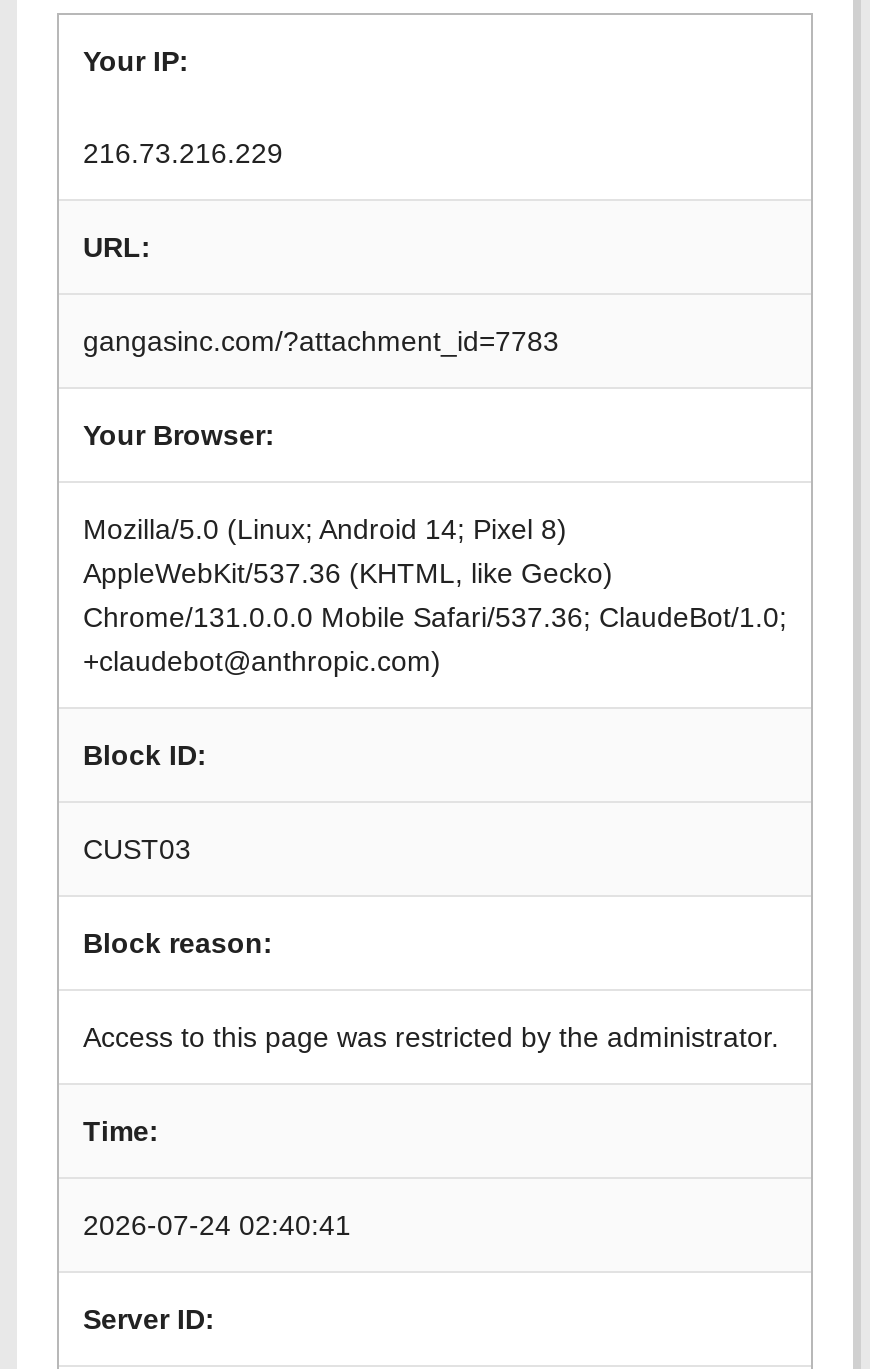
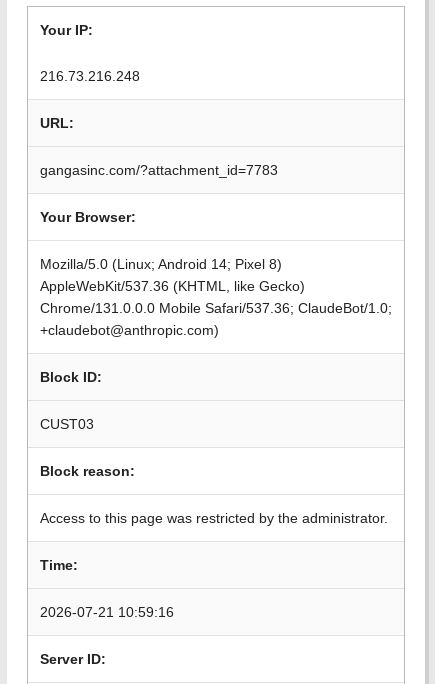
[83,137,283,169] 216.73.216.229 -> [40,68,140,84] 216.73.216.248
[83,1209,351,1241] 2026-07-24 02:40:41 -> [40,604,174,620] 2026-07-21 10:59:16

